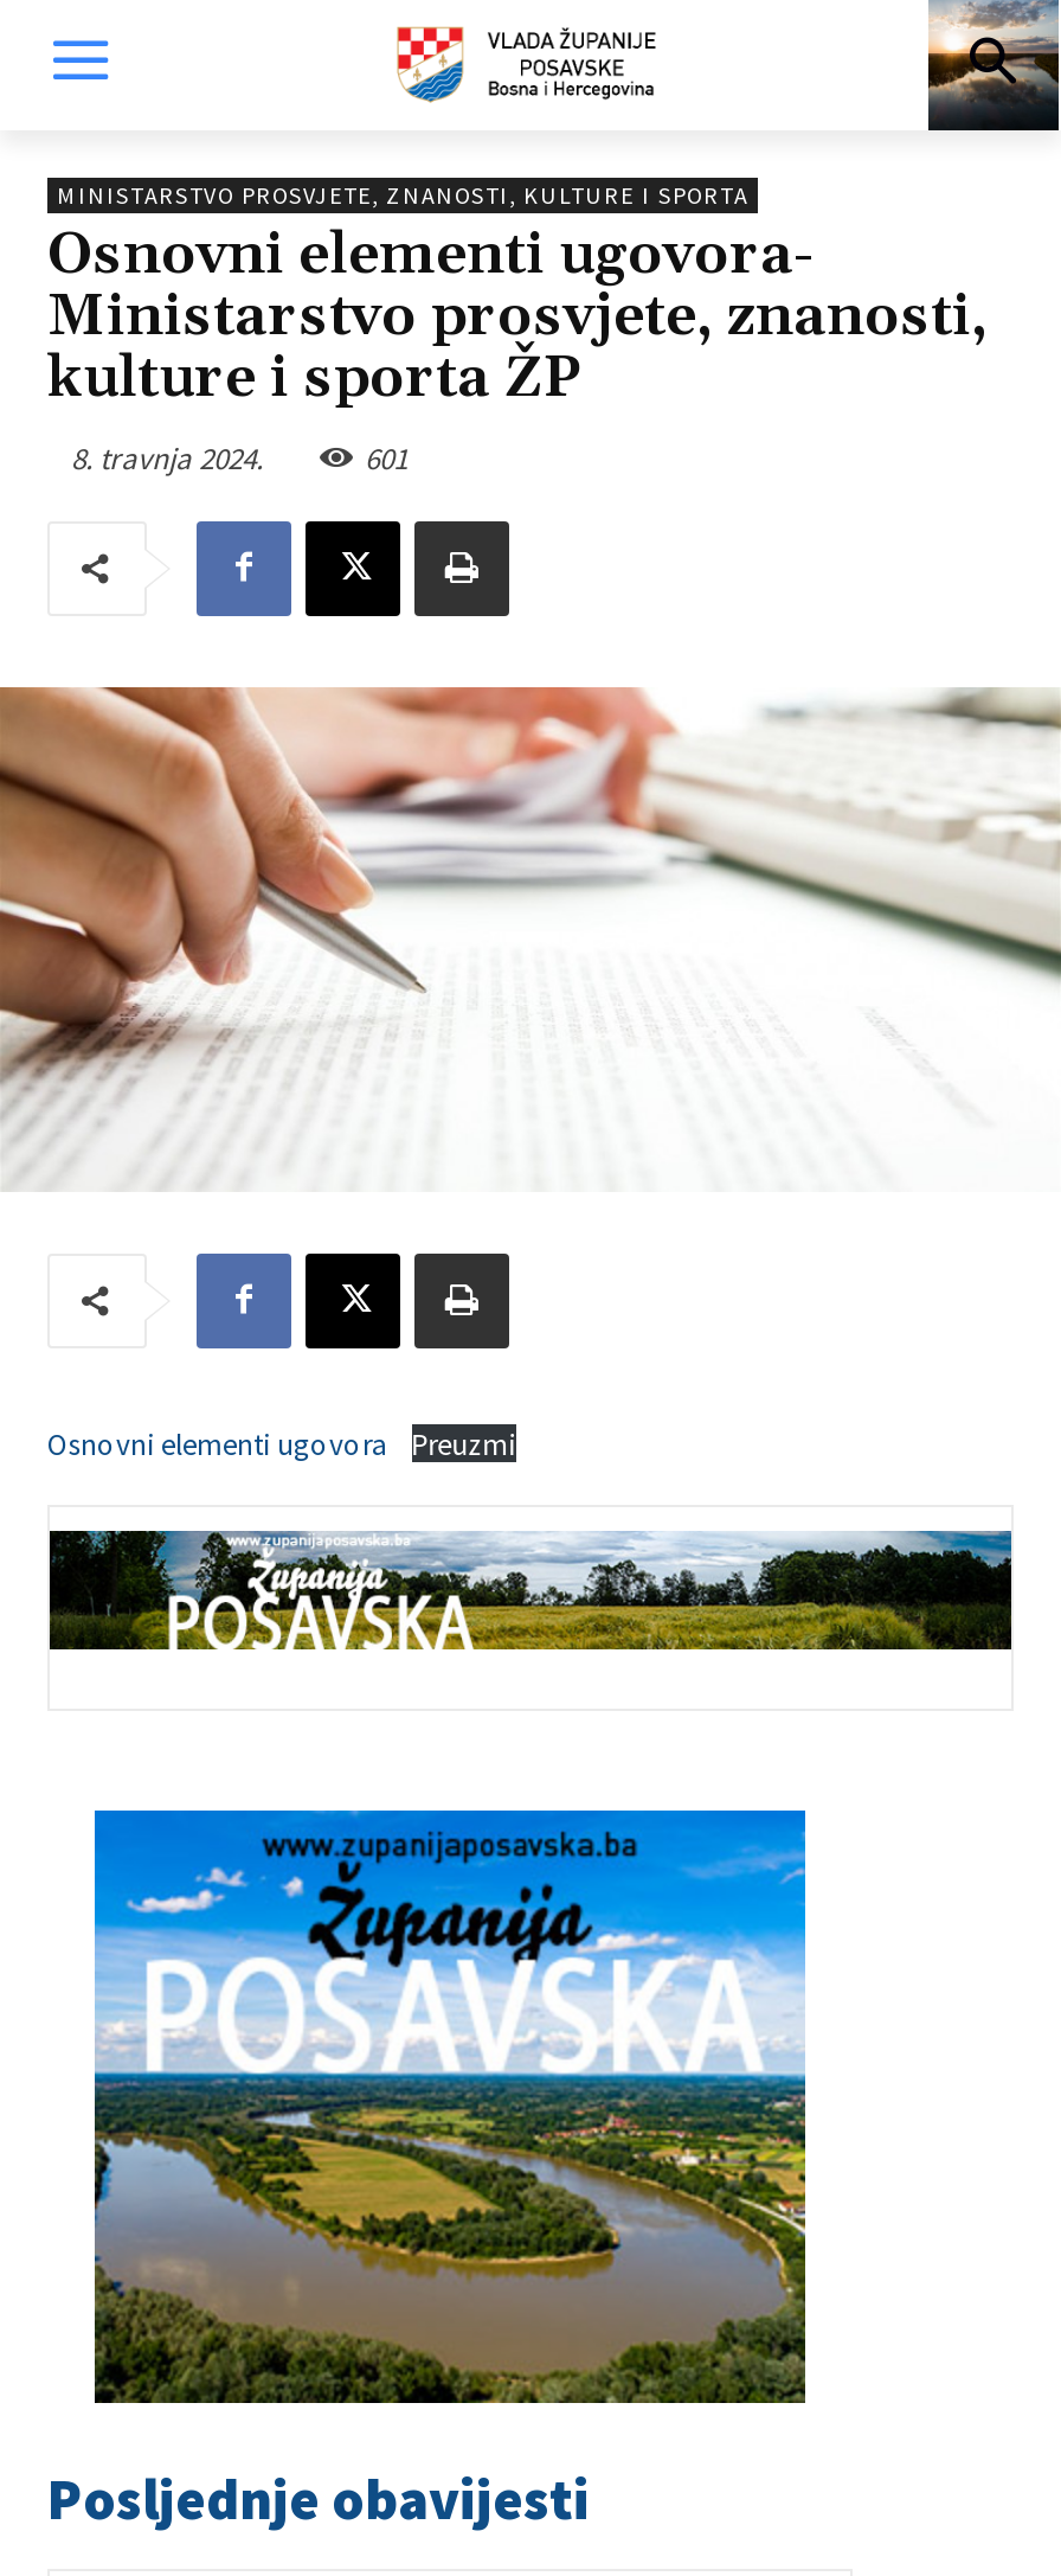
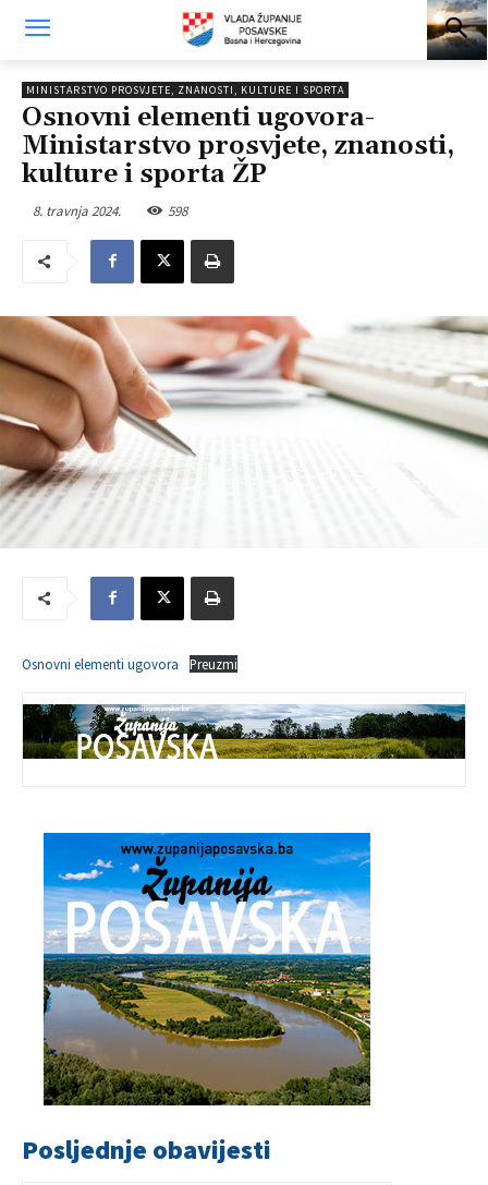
[365,438,407,478] 601 -> [168,201,187,220] 598

